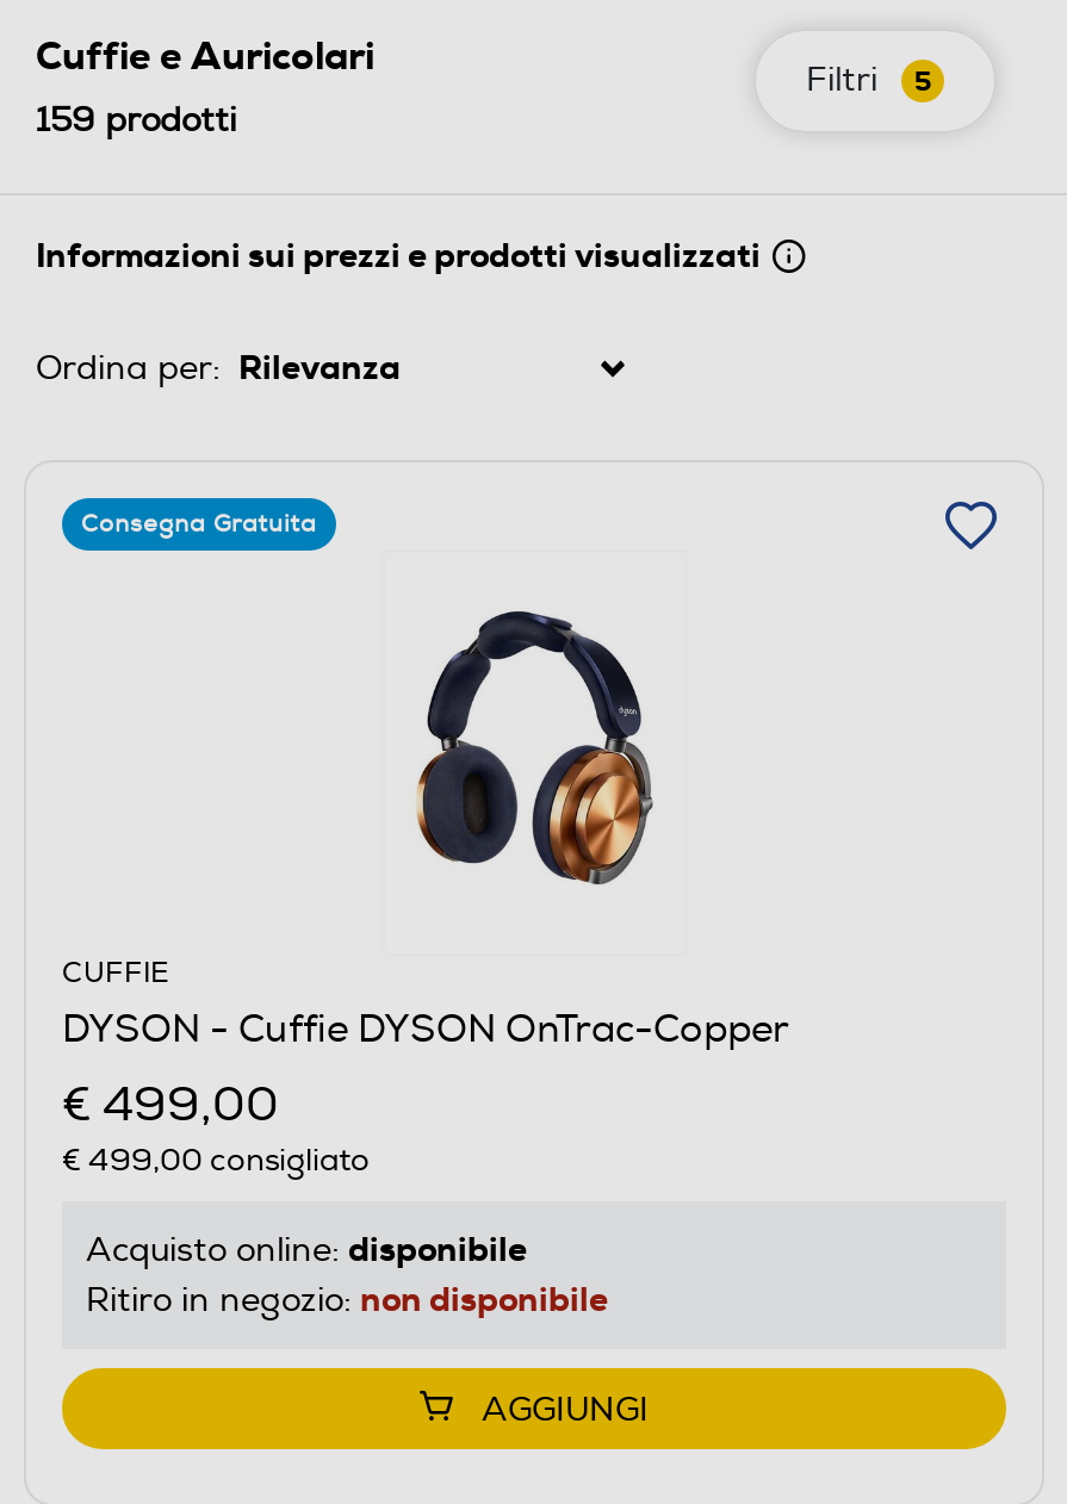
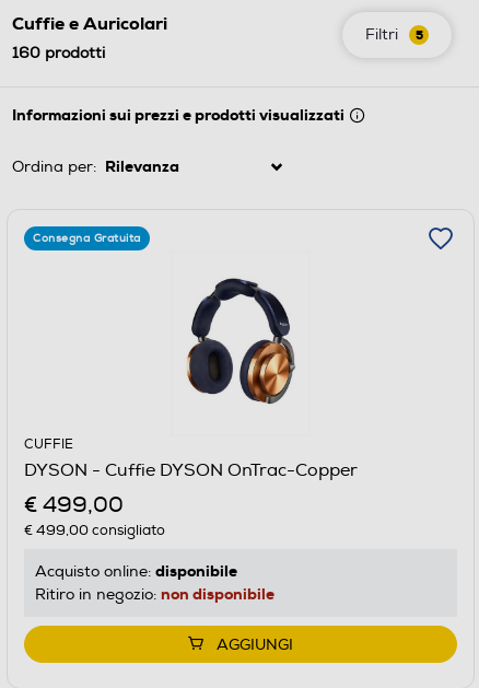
[36,99,236,140] 159 prodotti -> [12,43,105,62] 160 prodotti

